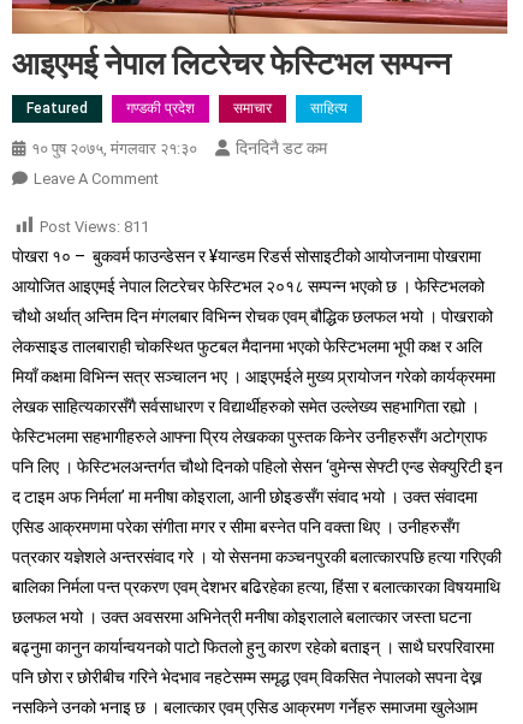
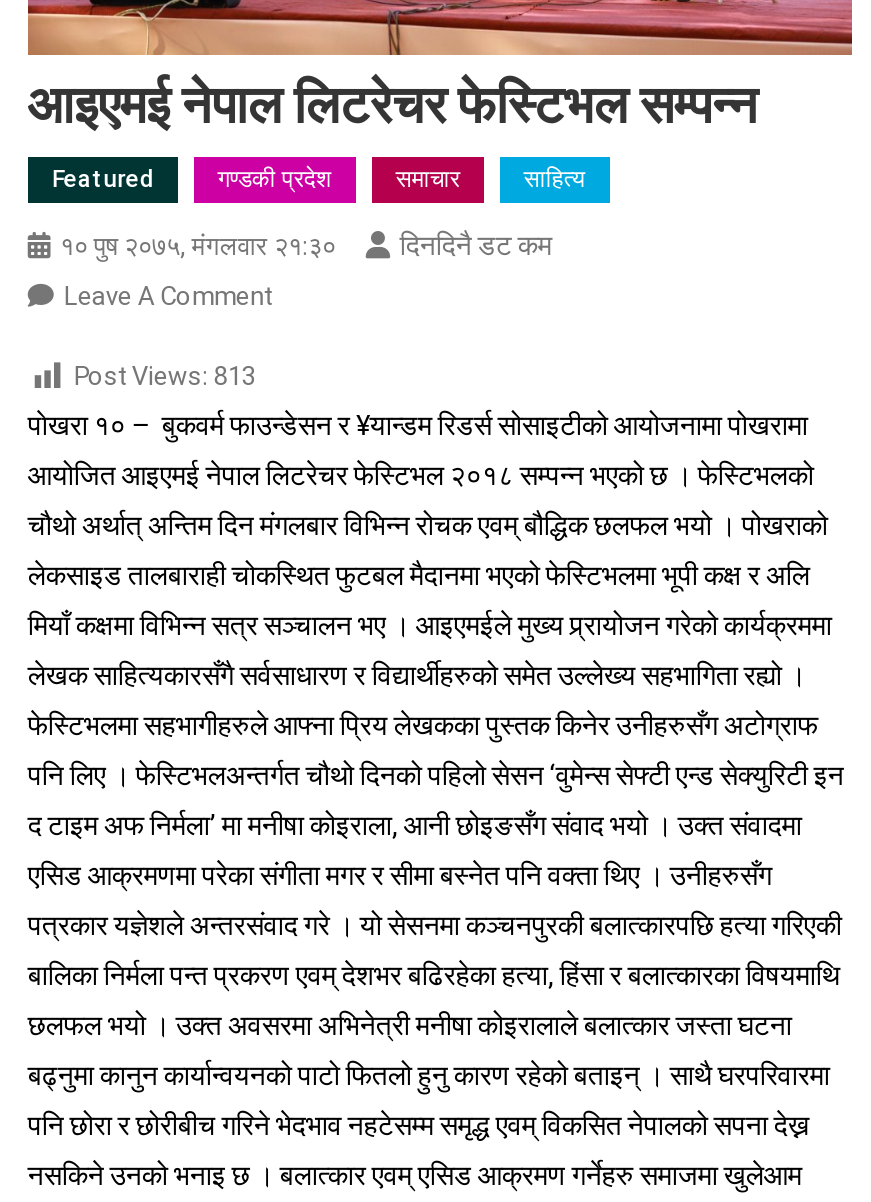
[40,217,149,235] Post Views: 811 -> [74,361,256,391] Post Views: 813

